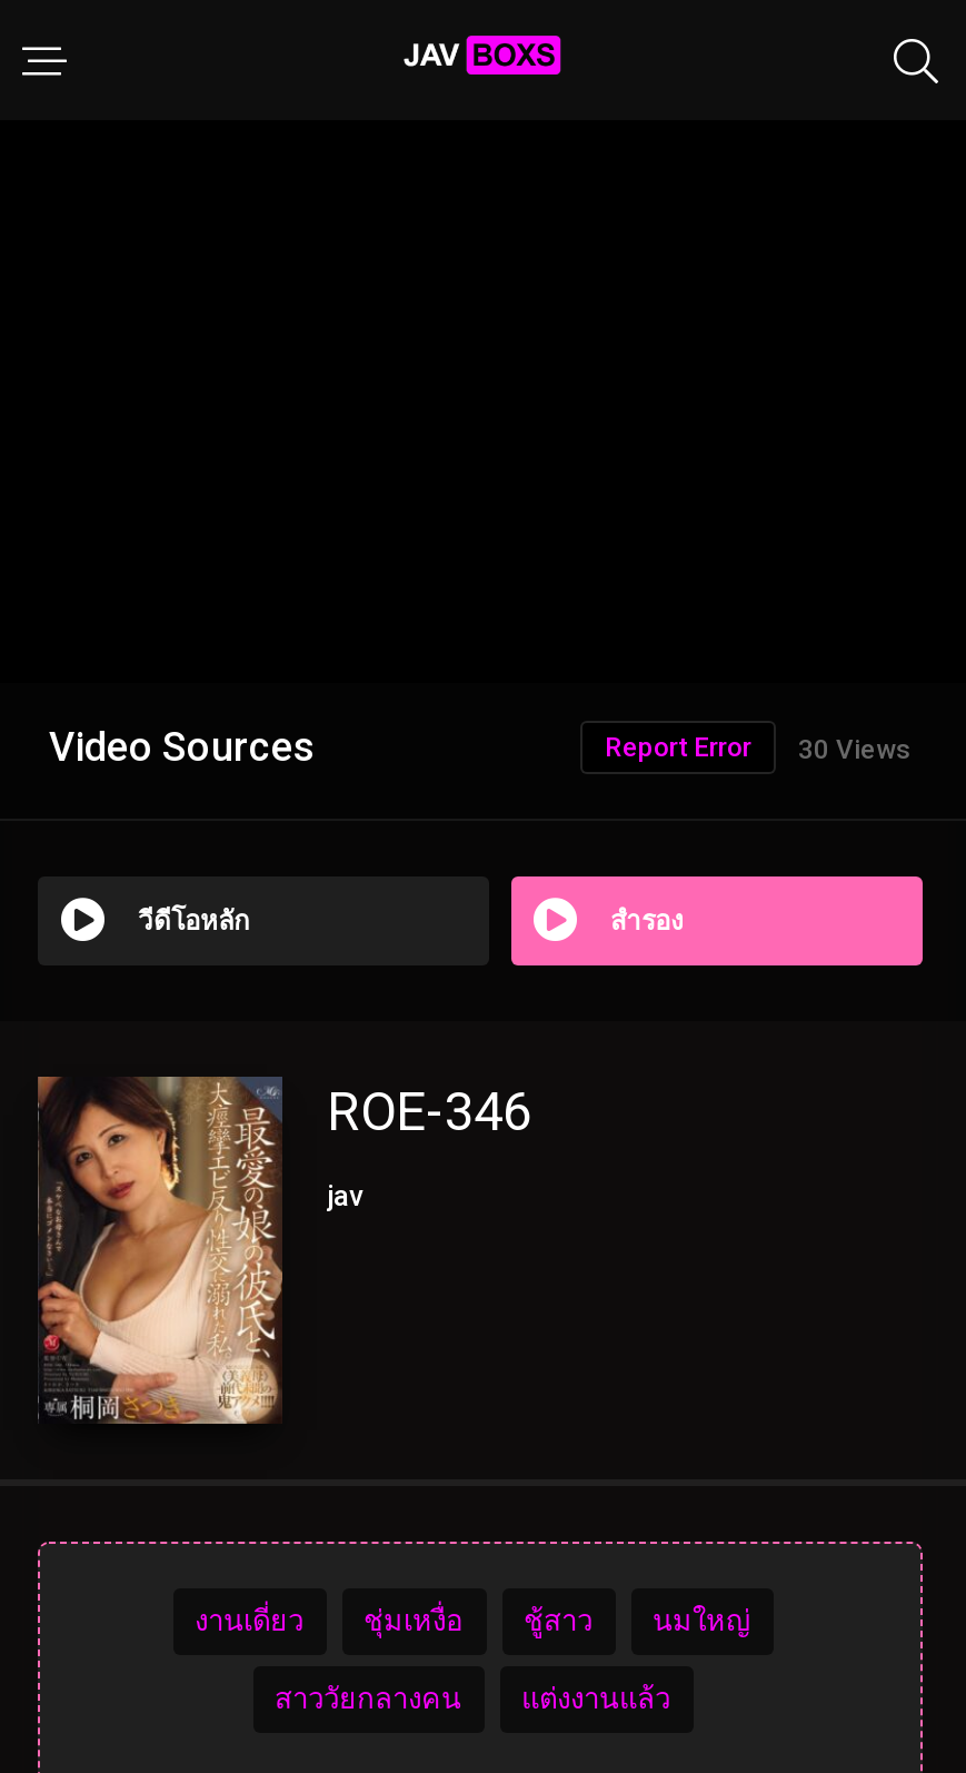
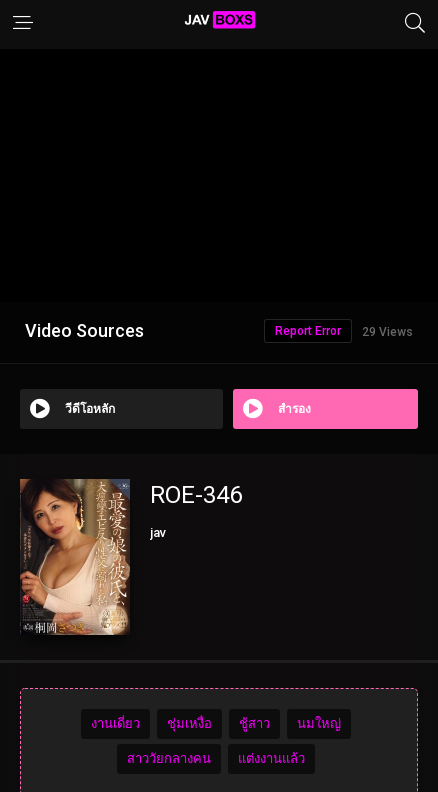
[605,732,912,766] Report Error 30 Views -> [275,324,413,339] Report Error 29 Views

